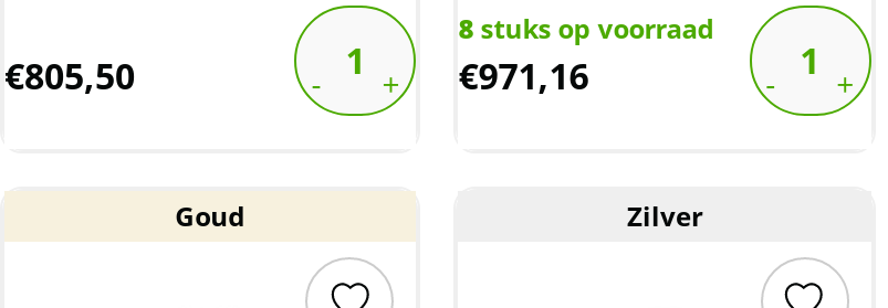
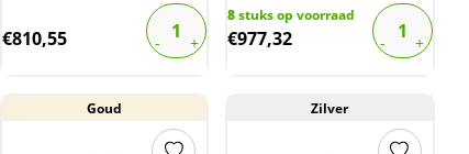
[4,51,135,100] €805,50 -> [2,26,67,50] €810,55
[458,51,589,100] €971,16 -> [228,26,292,50] €977,32

